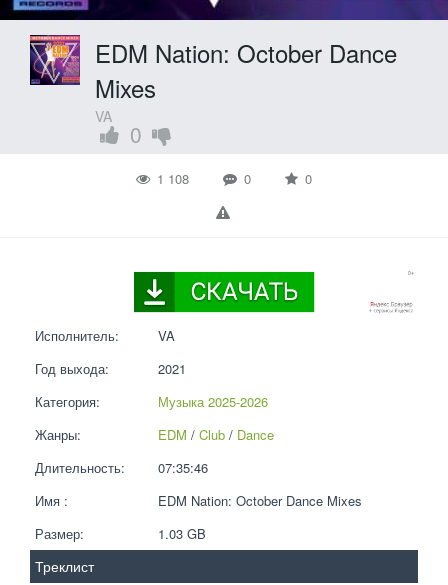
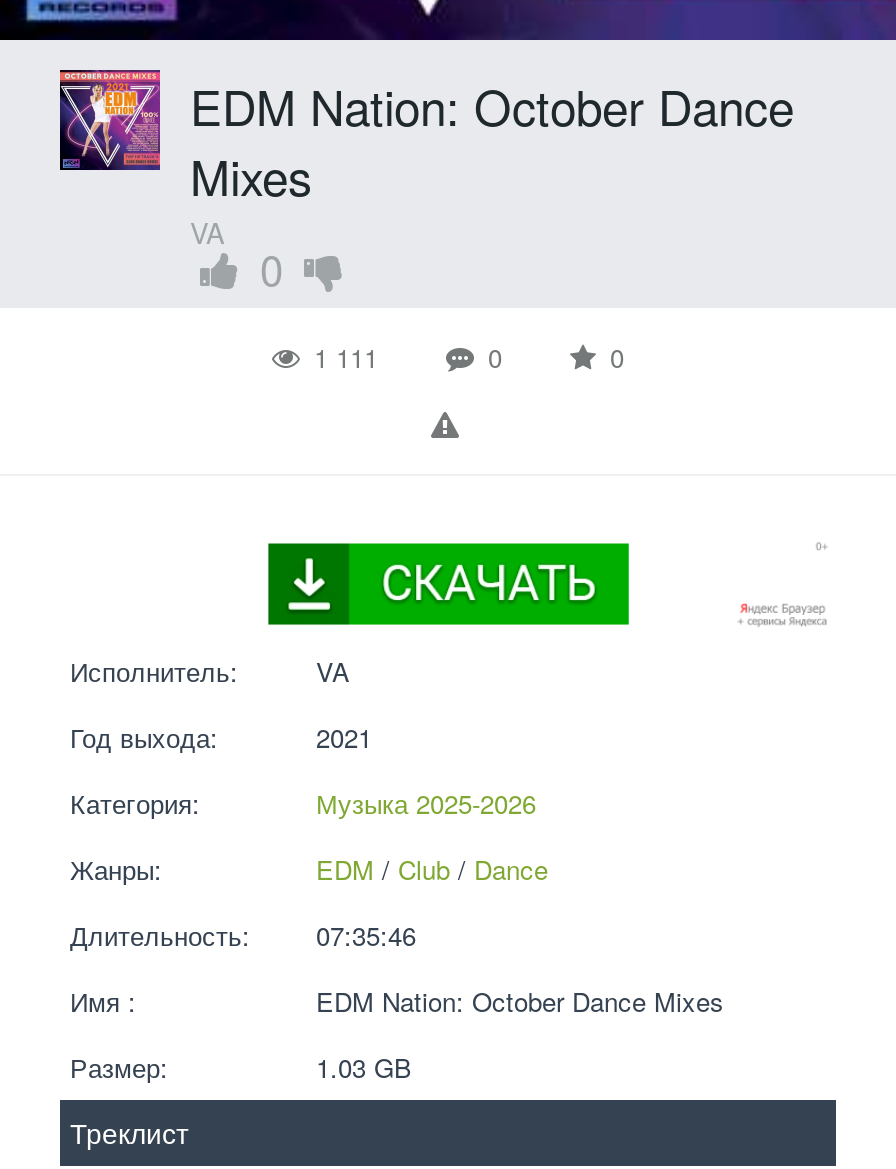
[153,169,189,188] 1 108 -> [306,338,378,376] 1 111

